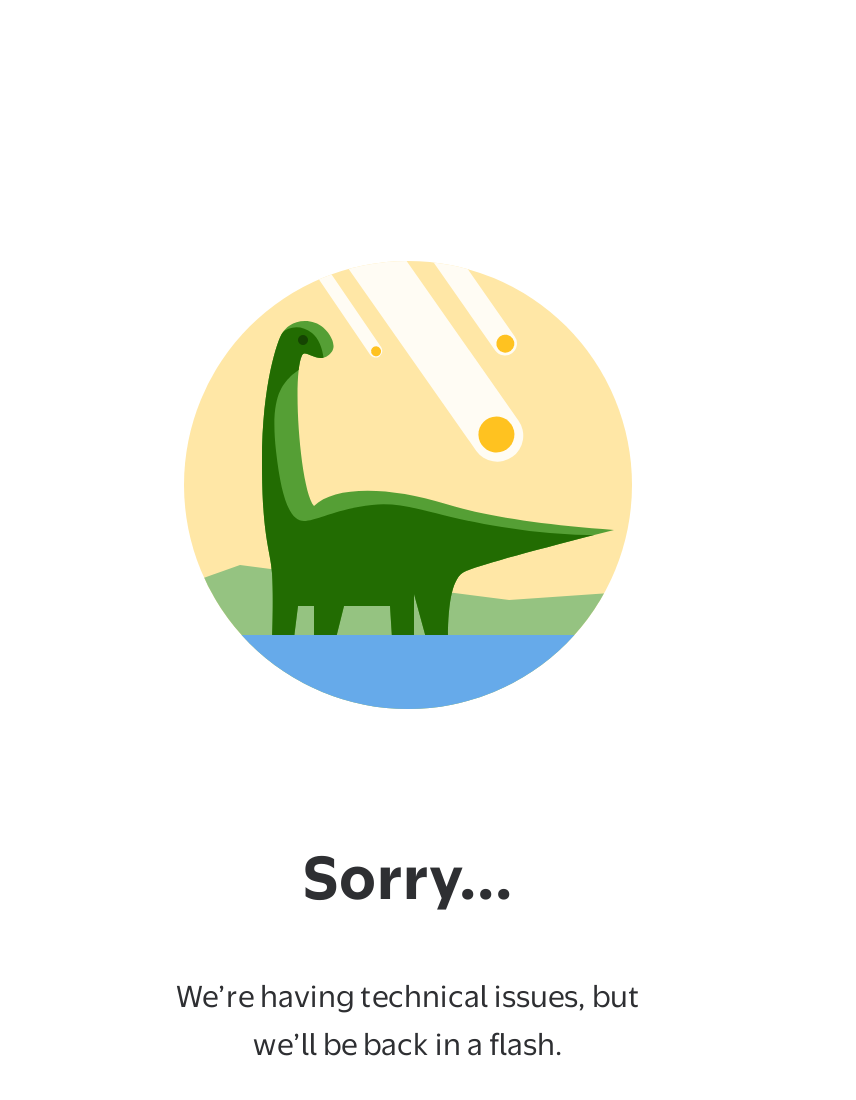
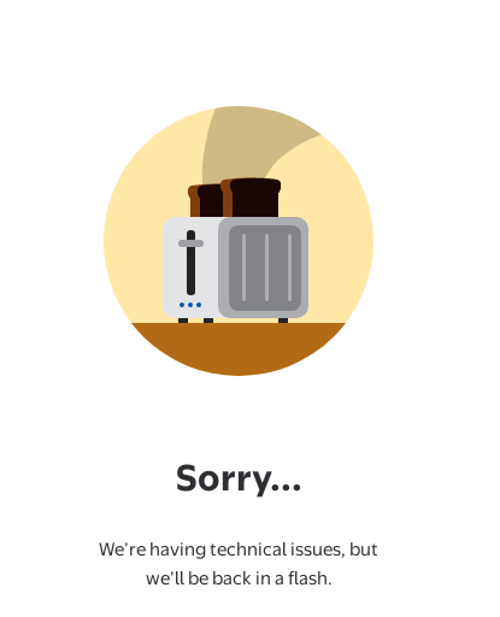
[204,263,612,711] [image] -> [117,106,359,377] [image]

